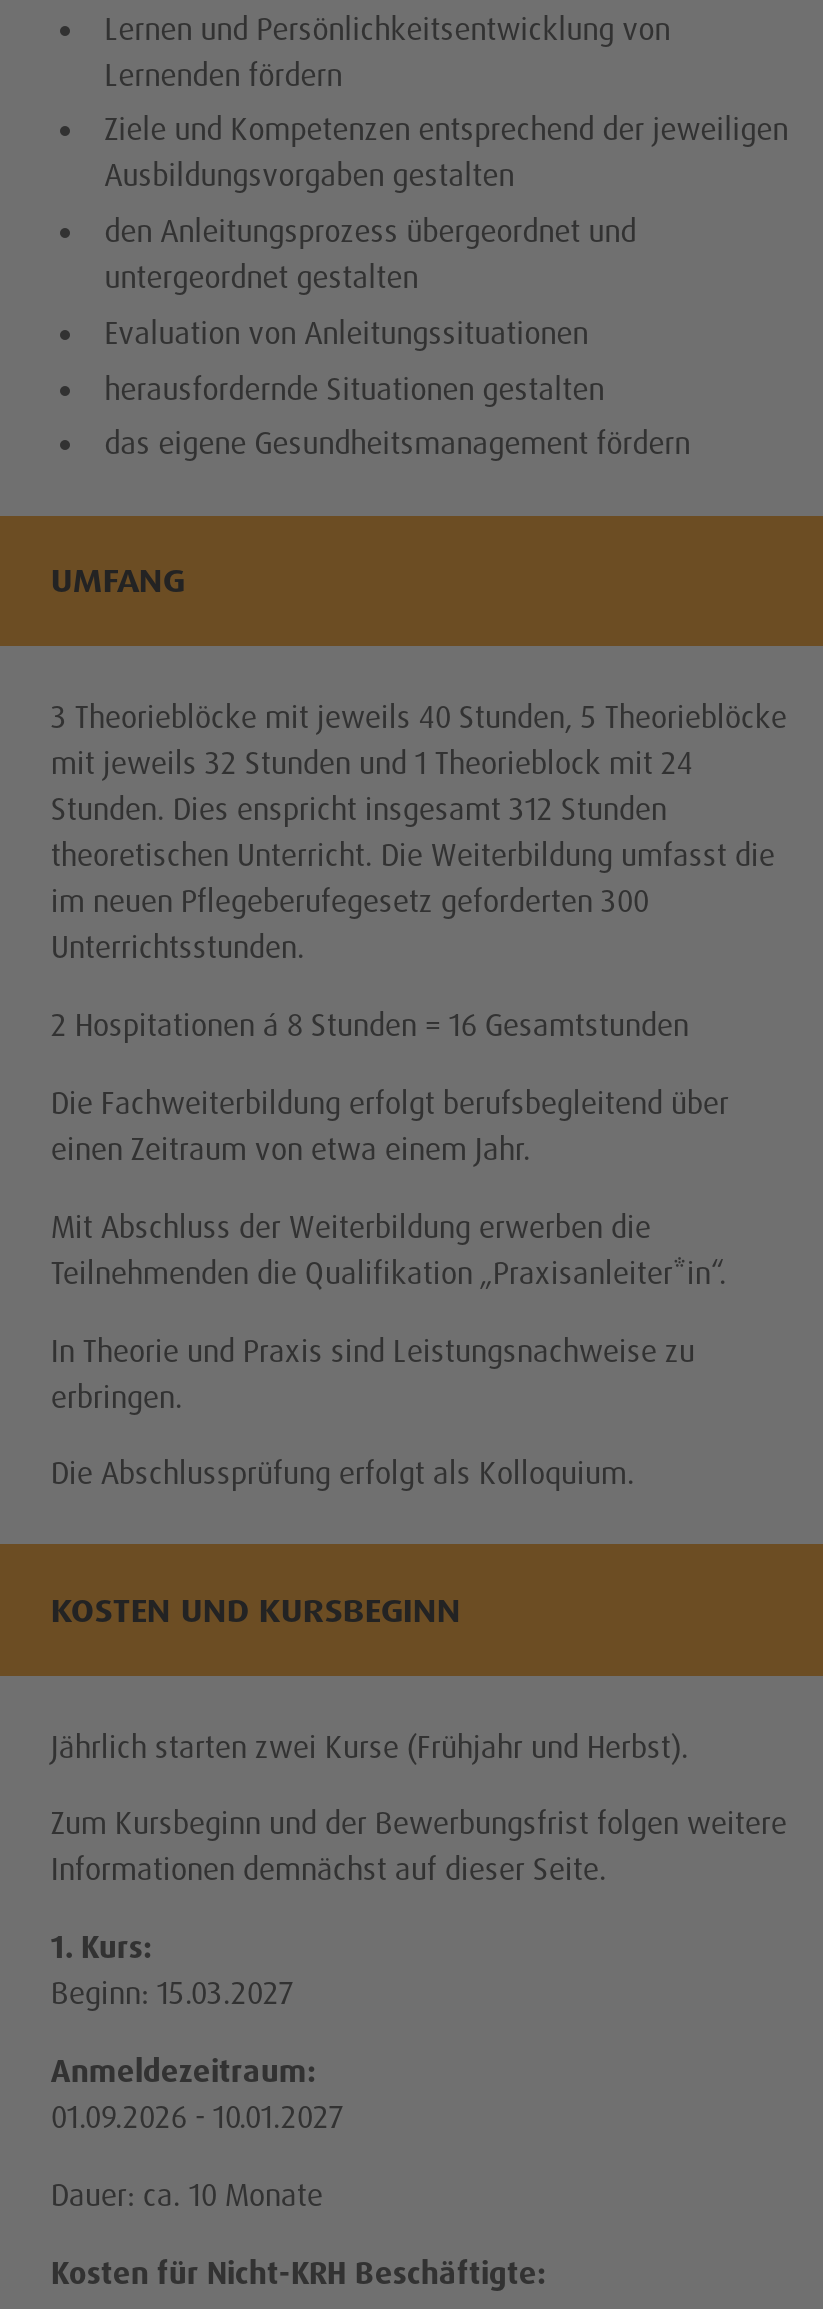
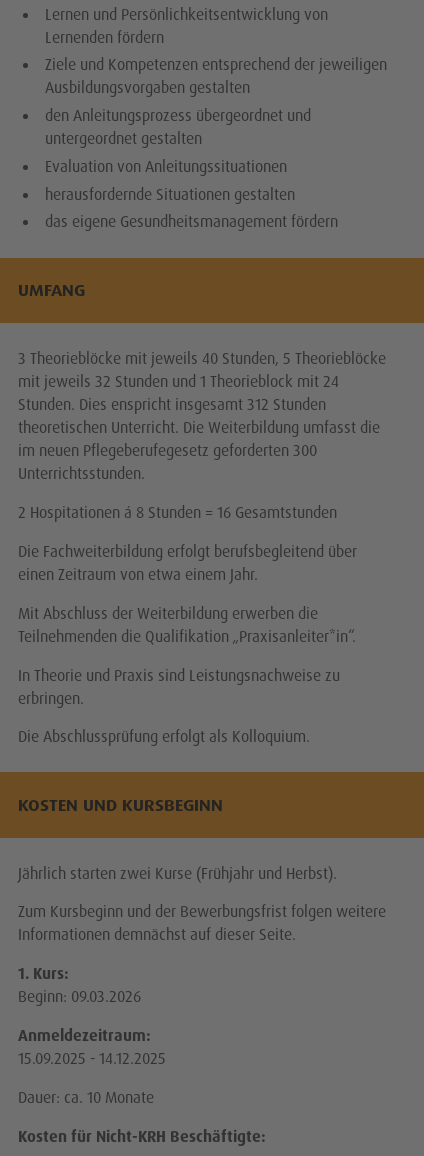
[51,1972,293,2012] Beginn: 15.03.2027 -> [18,986,141,1006] Beginn: 09.03.2026
[51,2096,343,2136] 01.09.2026 - 10.01.2027 -> [18,1048,166,1068] 15.09.2025 - 14.12.2025

